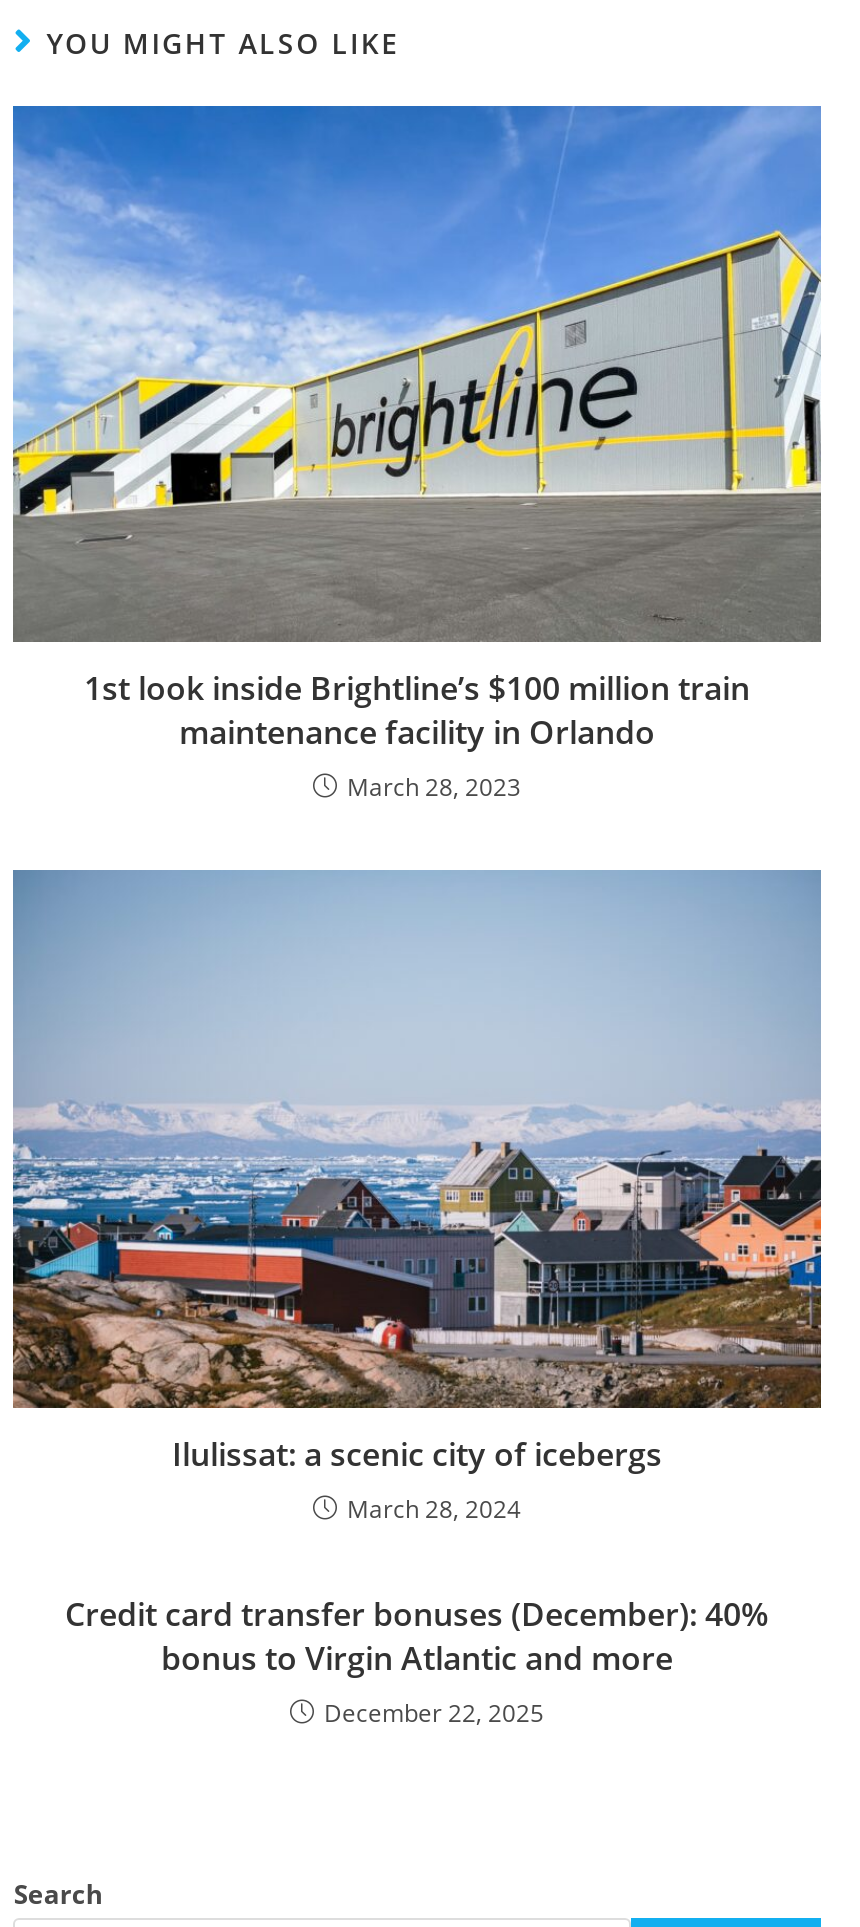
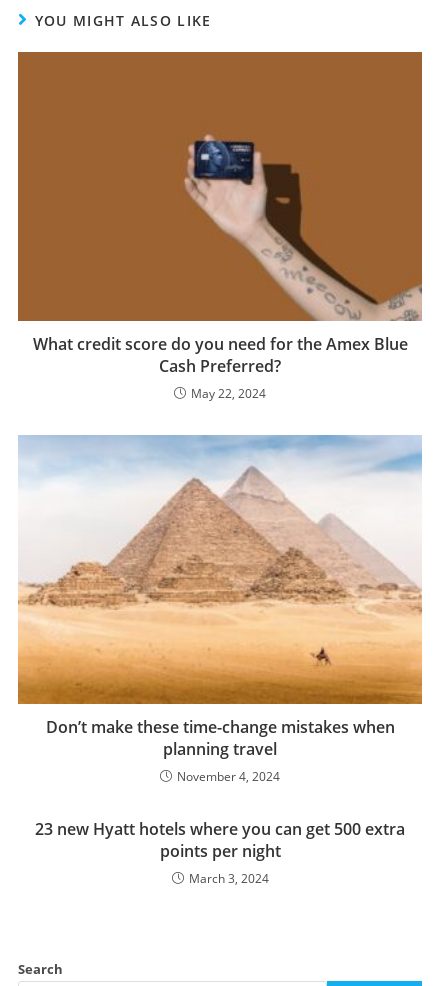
[11,104,823,804] [image] | 1st look inside Brightline’s $100 million train | maintenance facility in Orlando | March 28, 2023 -> [17,51,423,402] [image] | What credit score do you need for the Amex Blue | Cash Preferred? | May 22, 2024
[11,870,823,1526] [image] | Ilulissat: a scenic city of icebergs | March 28, 2024 -> [17,436,423,785] [image] | Don’t make these time-change mistakes when | planning travel | November 4, 2024
[65,1592,769,1730] Credit card transfer bonuses (December): 40% | bonus to Virgin Atlantic and more | December 22, 2025 -> [35,818,405,887] 23 new Hyatt hotels where you can get 500 extra | points per night | March 3, 2024

